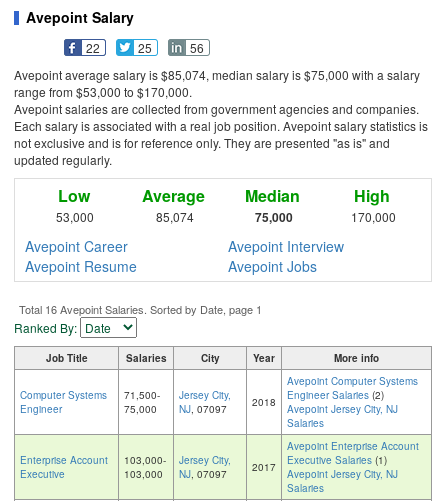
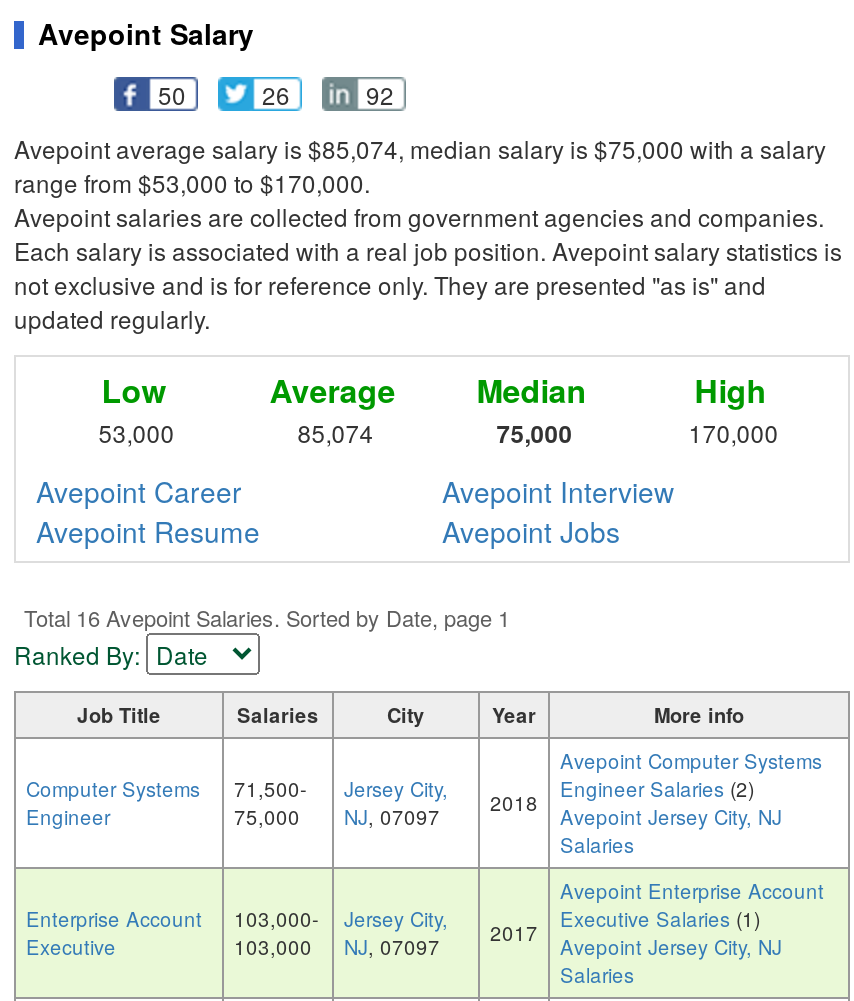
[86,39,100,56] 22 -> [158,78,186,112] 50
[138,39,152,56] 25 -> [262,78,290,112] 26
[190,39,204,56] 56 -> [366,78,394,112] 92

